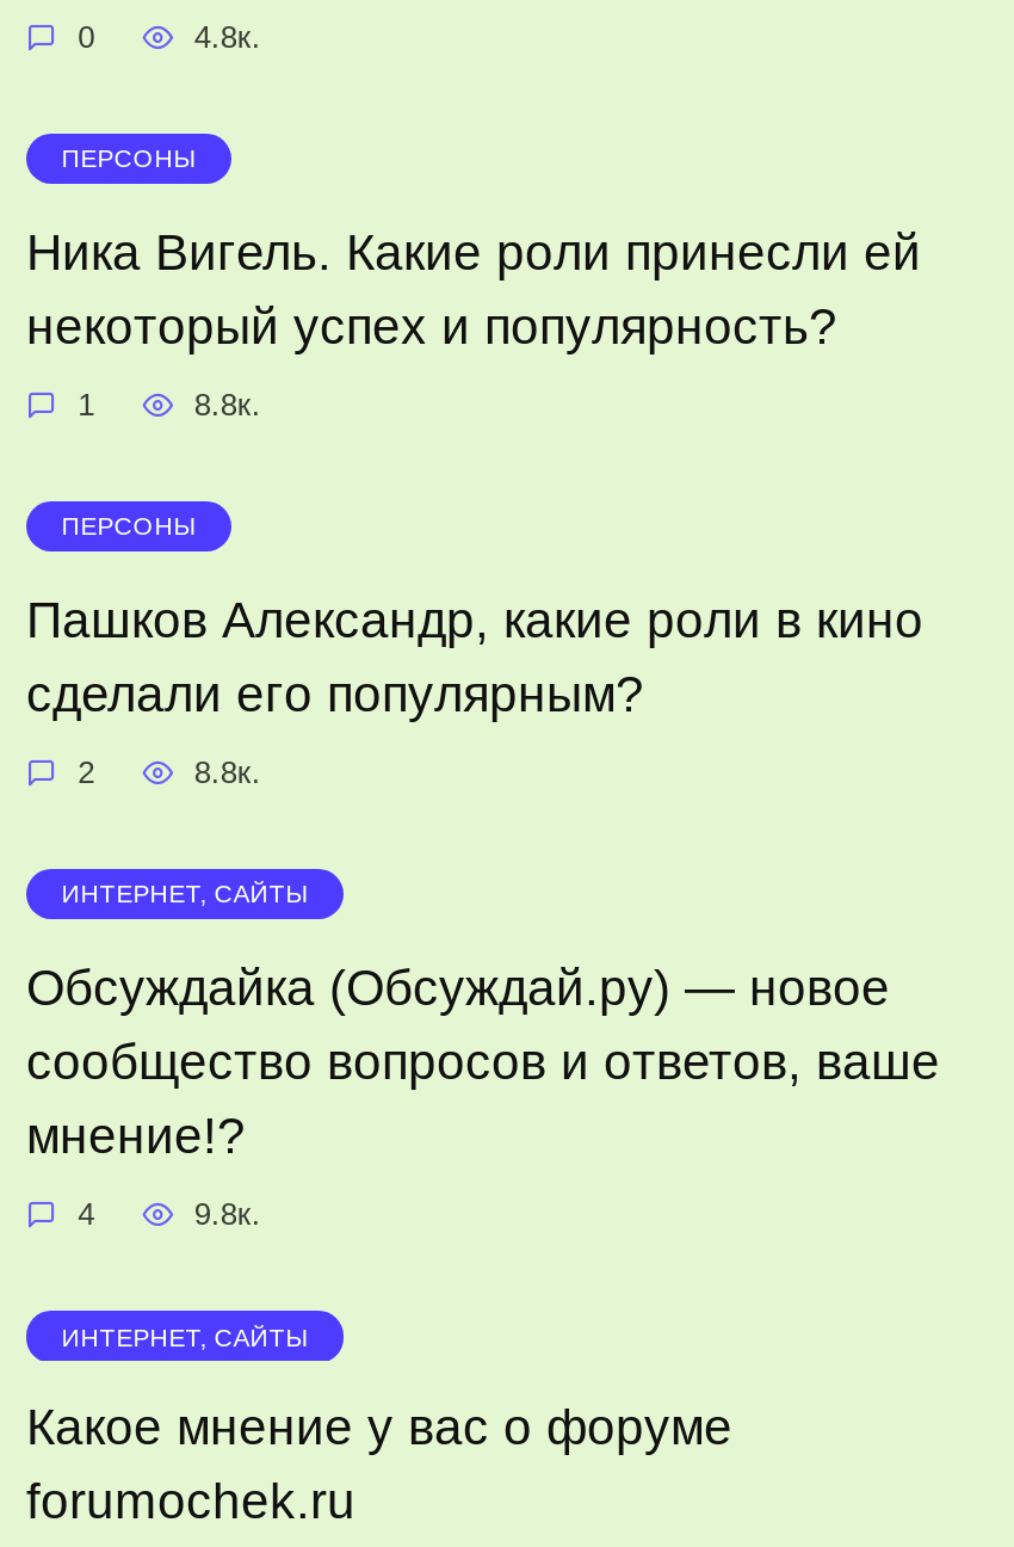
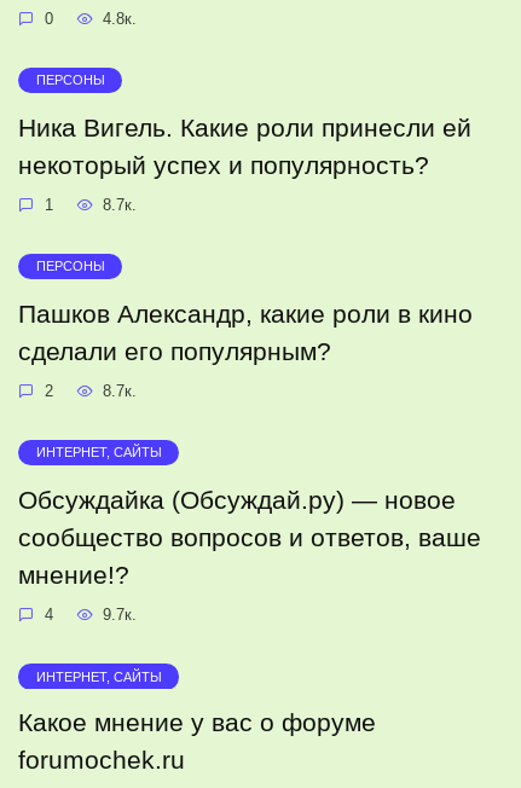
[194,387,261,423] 8.8к. -> [103,196,137,214] 8.7к.
[194,755,261,790] 8.8к. -> [103,382,137,400] 8.7к.
[194,1196,261,1232] 9.8к. -> [103,606,137,624] 9.7к.

